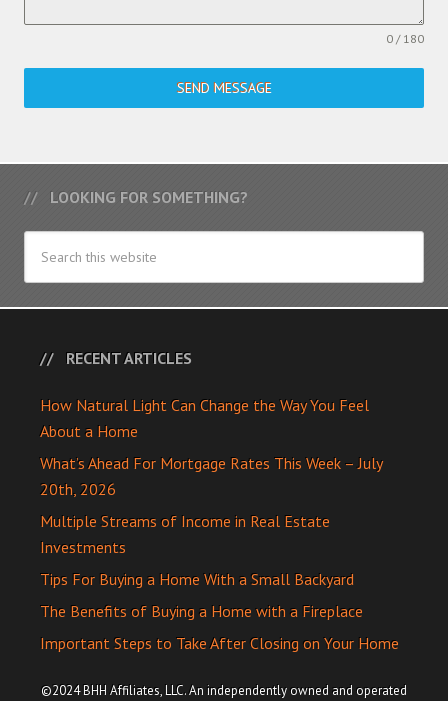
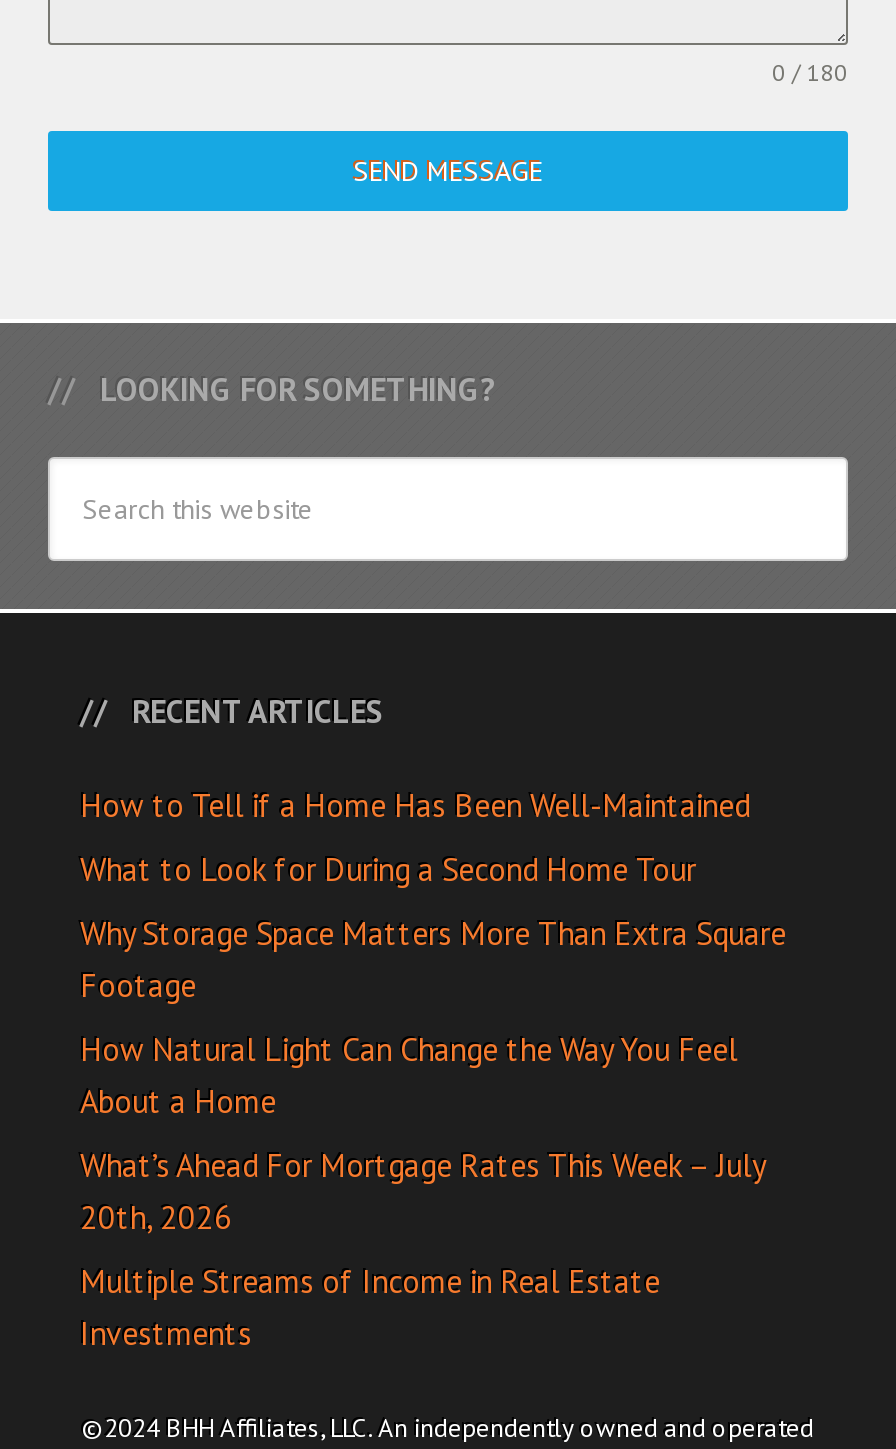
none -> [80,785,786,1005] How to Tell if a Home Has Been Well-Maintained | What to Look for During a Second Home Tour | Why Storage Space Matters More Than Extra Square | Footage
moved [40,395,382,557] -> [80,1029,764,1353]: How Natural Light Can Change the Way You Feel | About a Home | What’s Ahead For Mortgage Rates This Week – July | 20th, 2026 | Multiple Streams of Income in Real Estate | Investments
[40,569,399,653] Tips For Buying a Home With a Small Backyard | The Benefits of Buying a Home with a Fireplace | Important Steps to Take After Closing on Your Home -> none

